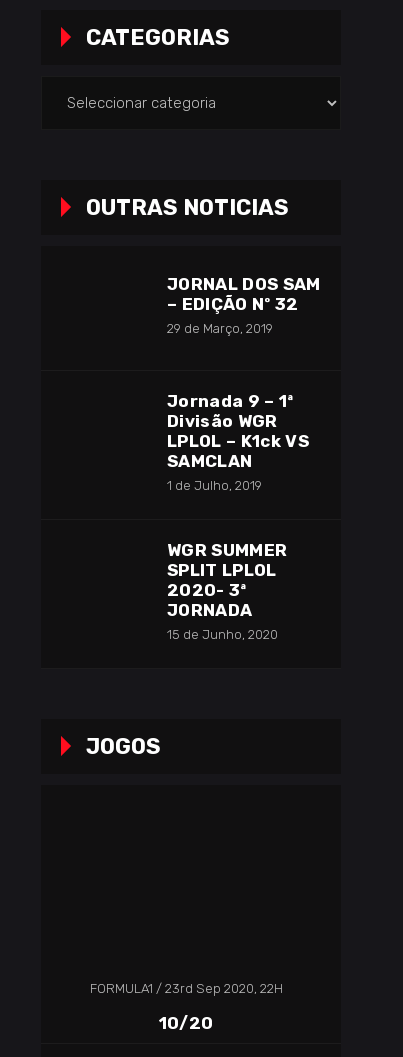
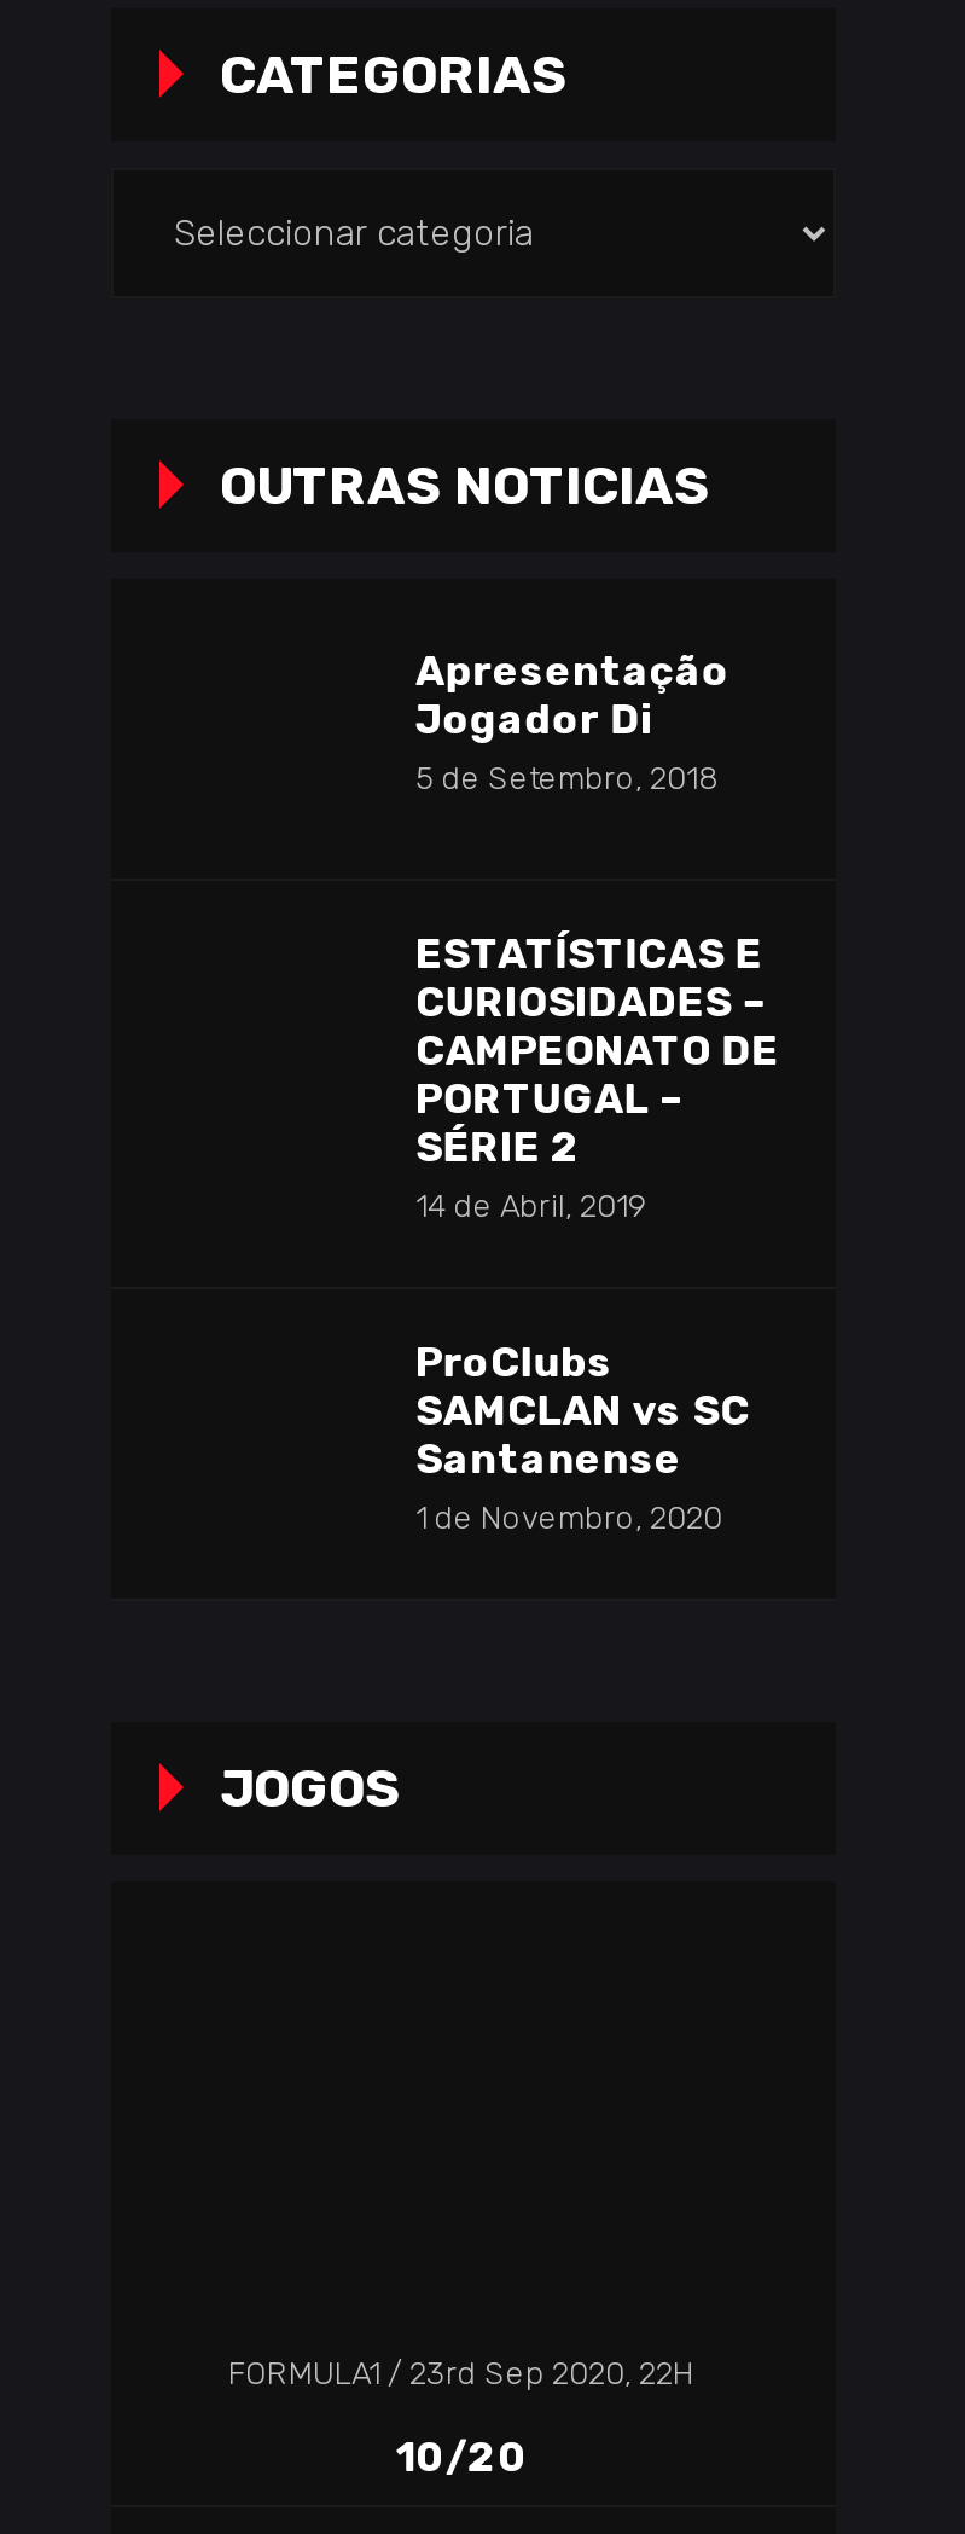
[167,274,321,336] JORNAL DOS SAM | – EDIÇÃO Nº 32 | 29 de Março, 2019 -> [415,647,730,797] Apresentação | Jogador Di | 5 de Setembro, 2018
[167,391,309,493] Jornada 9 – 1ª | Divisão WGR | LPLOL – K1ck VS | SAMCLAN | 1 de Julho, 2019 -> [415,930,779,1225] ESTATÍSTICAS E | CURIOSIDADES – | CAMPEONATO DE | PORTUGAL – | SÉRIE 2 | 14 de Abril, 2019
[167,540,287,642] WGR SUMMER | SPLIT LPLOL | 2020- 3ª | JORNADA | 15 de Junho, 2020 -> [415,1339,750,1537] ProClubs | SAMCLAN vs SC | Santanense | 1 de Novembro, 2020

